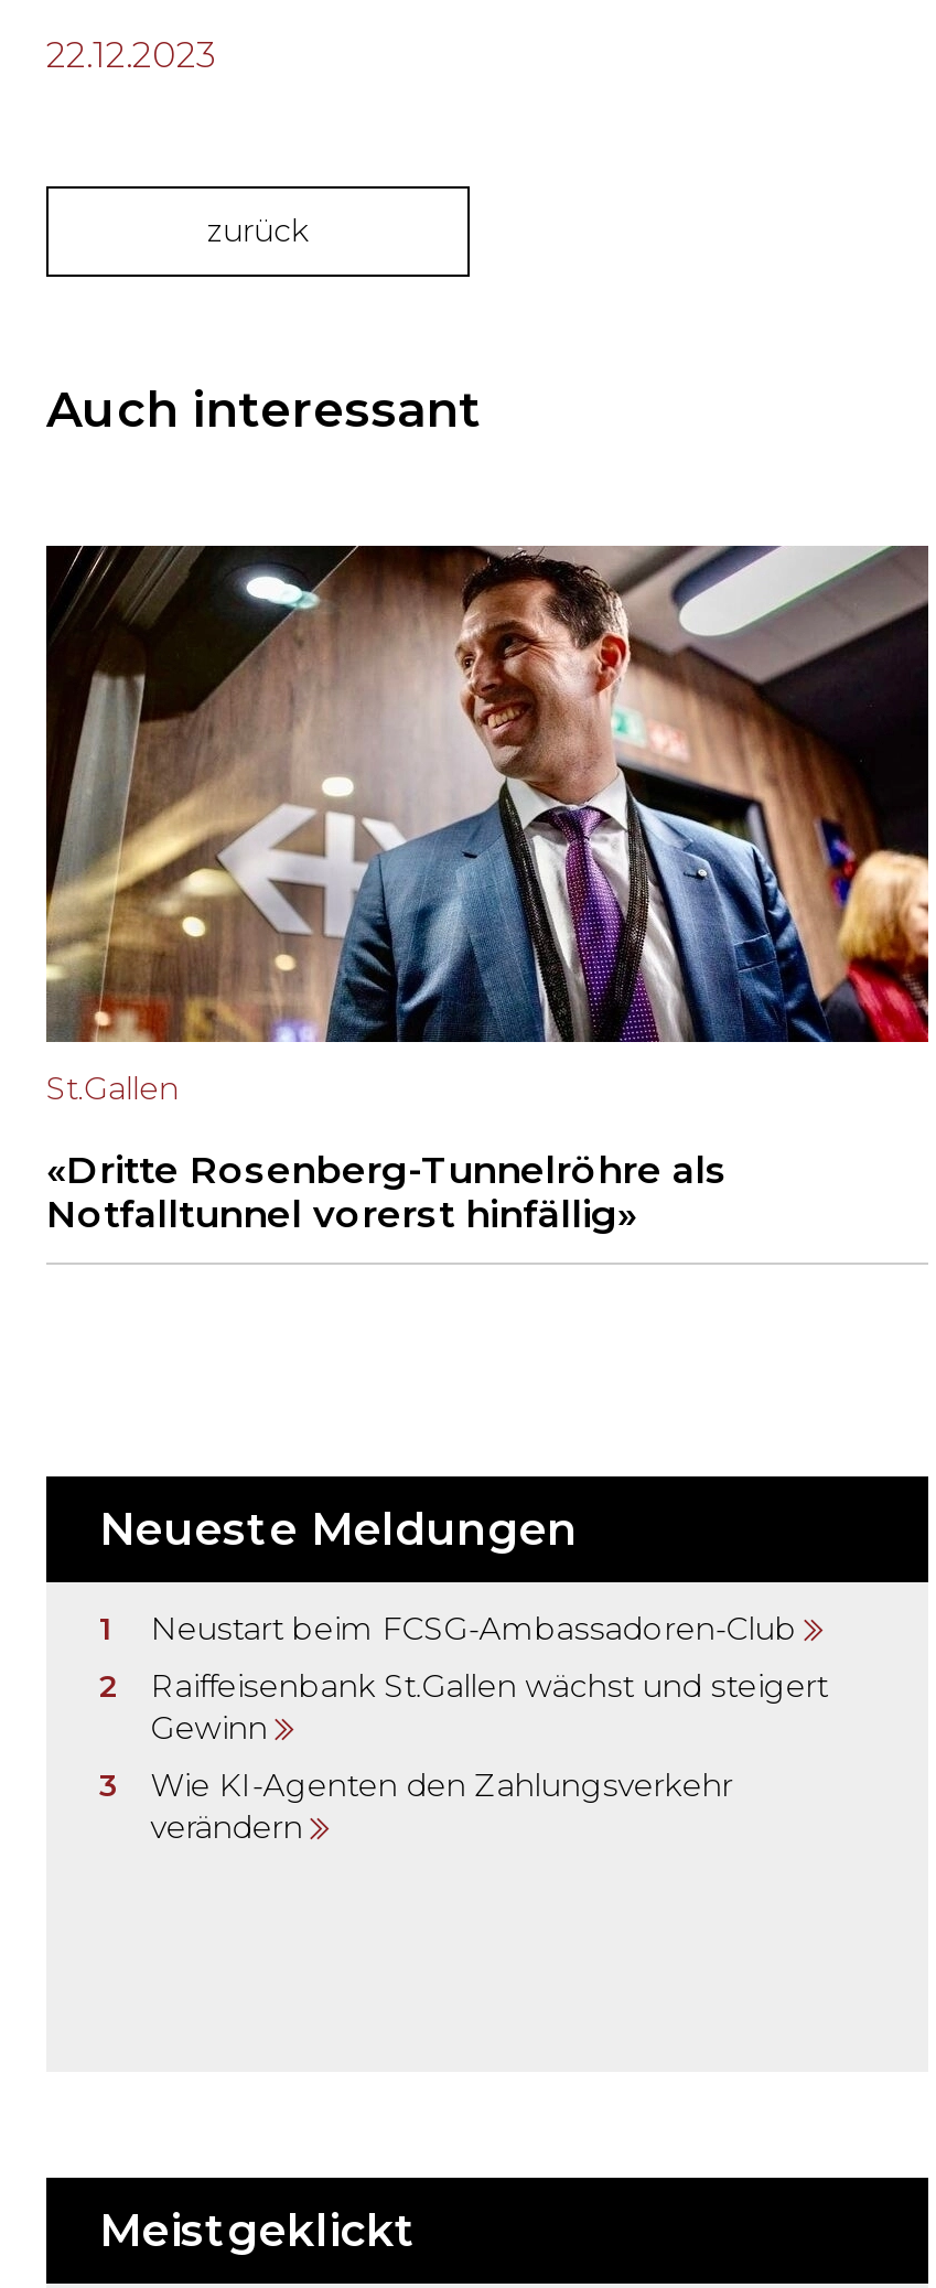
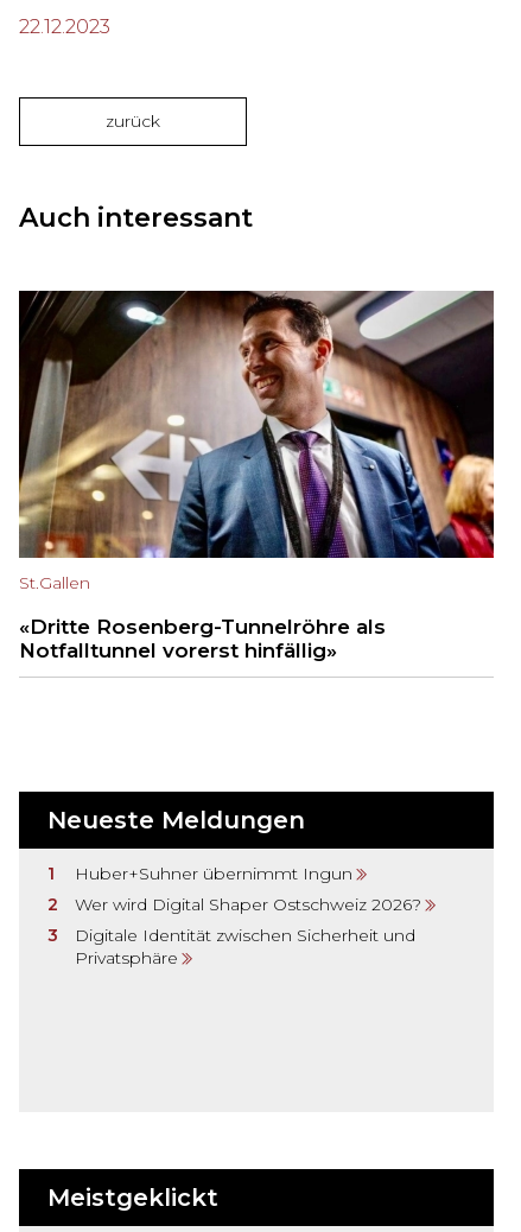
[150,1608,827,1846] Neustart beim FCSG-Ambassadoren-Club | Raiffeisenbank St.Gallen wächst und steigert | Gewinn | Wie KI-Agenten den Zahlungsverkehr | verändern -> [75,863,422,969] Huber+Suhner übernimmt Ingun | Wer wird Digital Shaper Ostschweiz 2026? | Digitale Identität zwischen Sicherheit und | Privatsphäre

